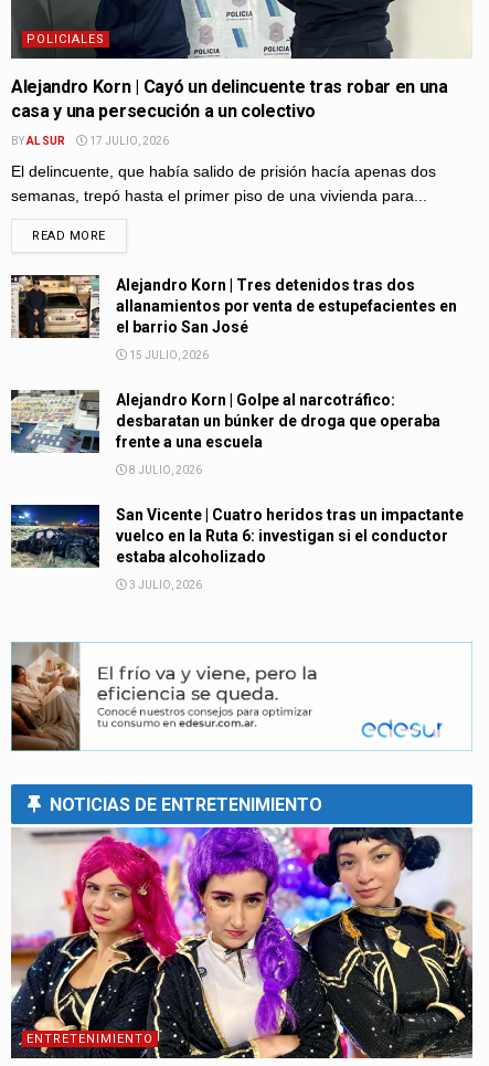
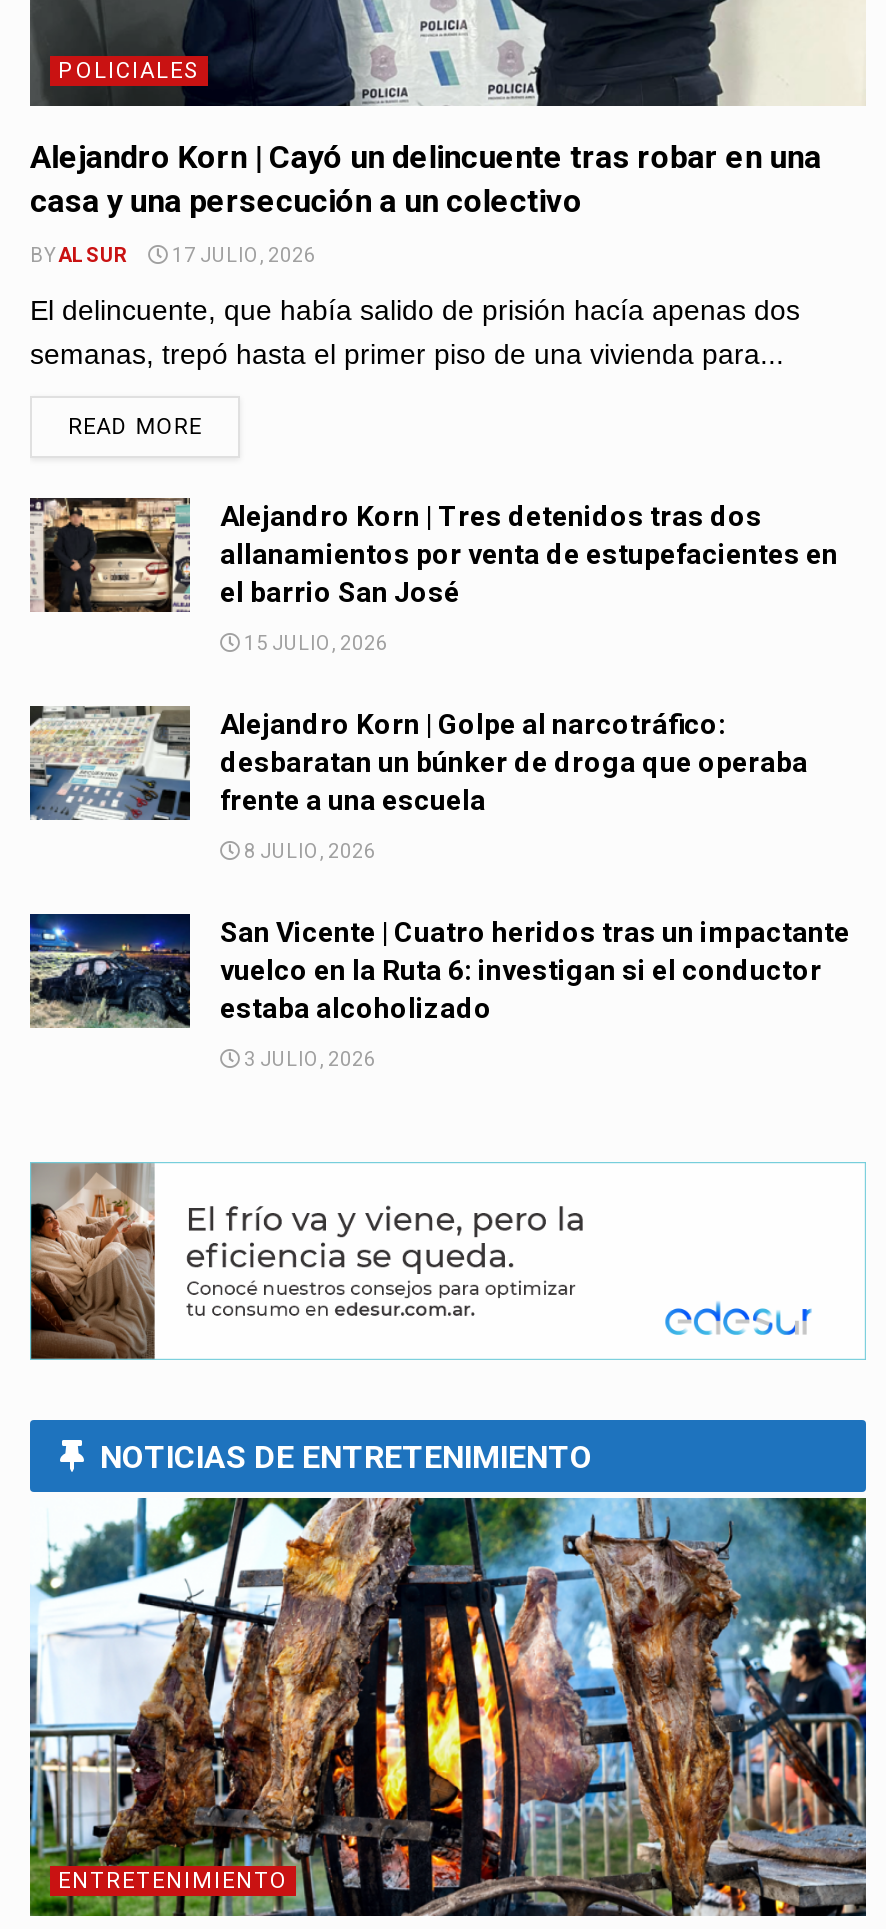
[10,826,474,1059] [image] -> [28,1496,868,1918] [image]

